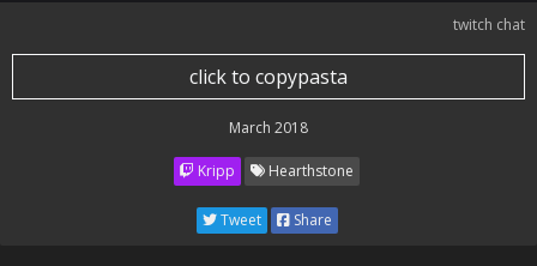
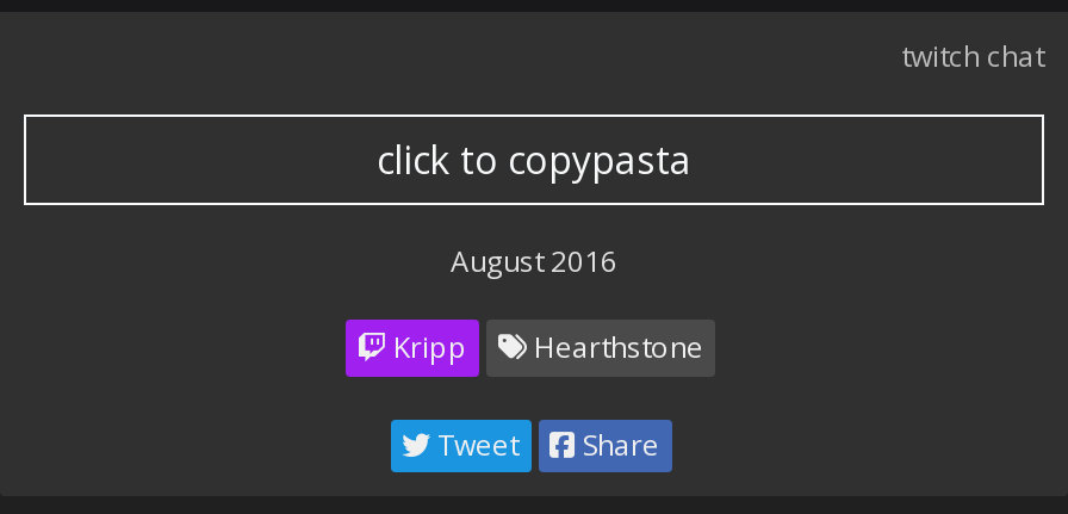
[229,118,308,138] March 2018 -> [451,241,617,282] August 2016

